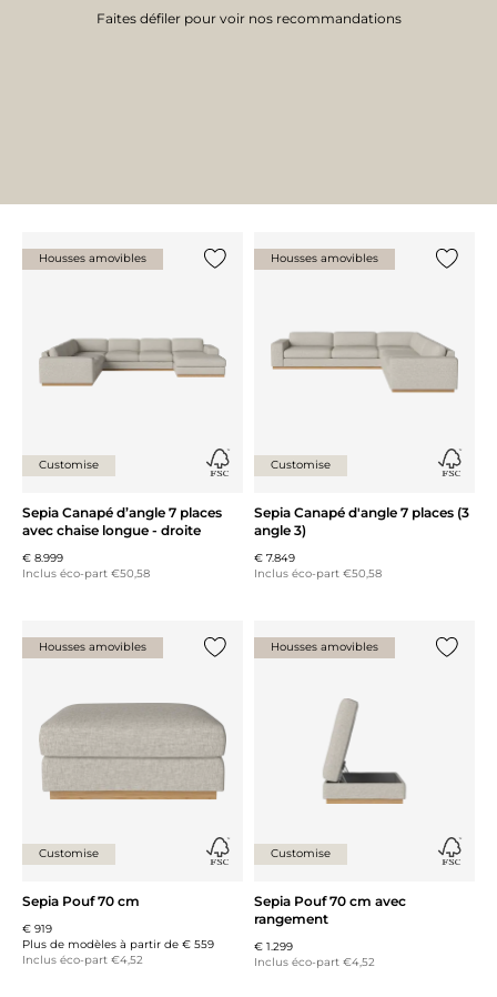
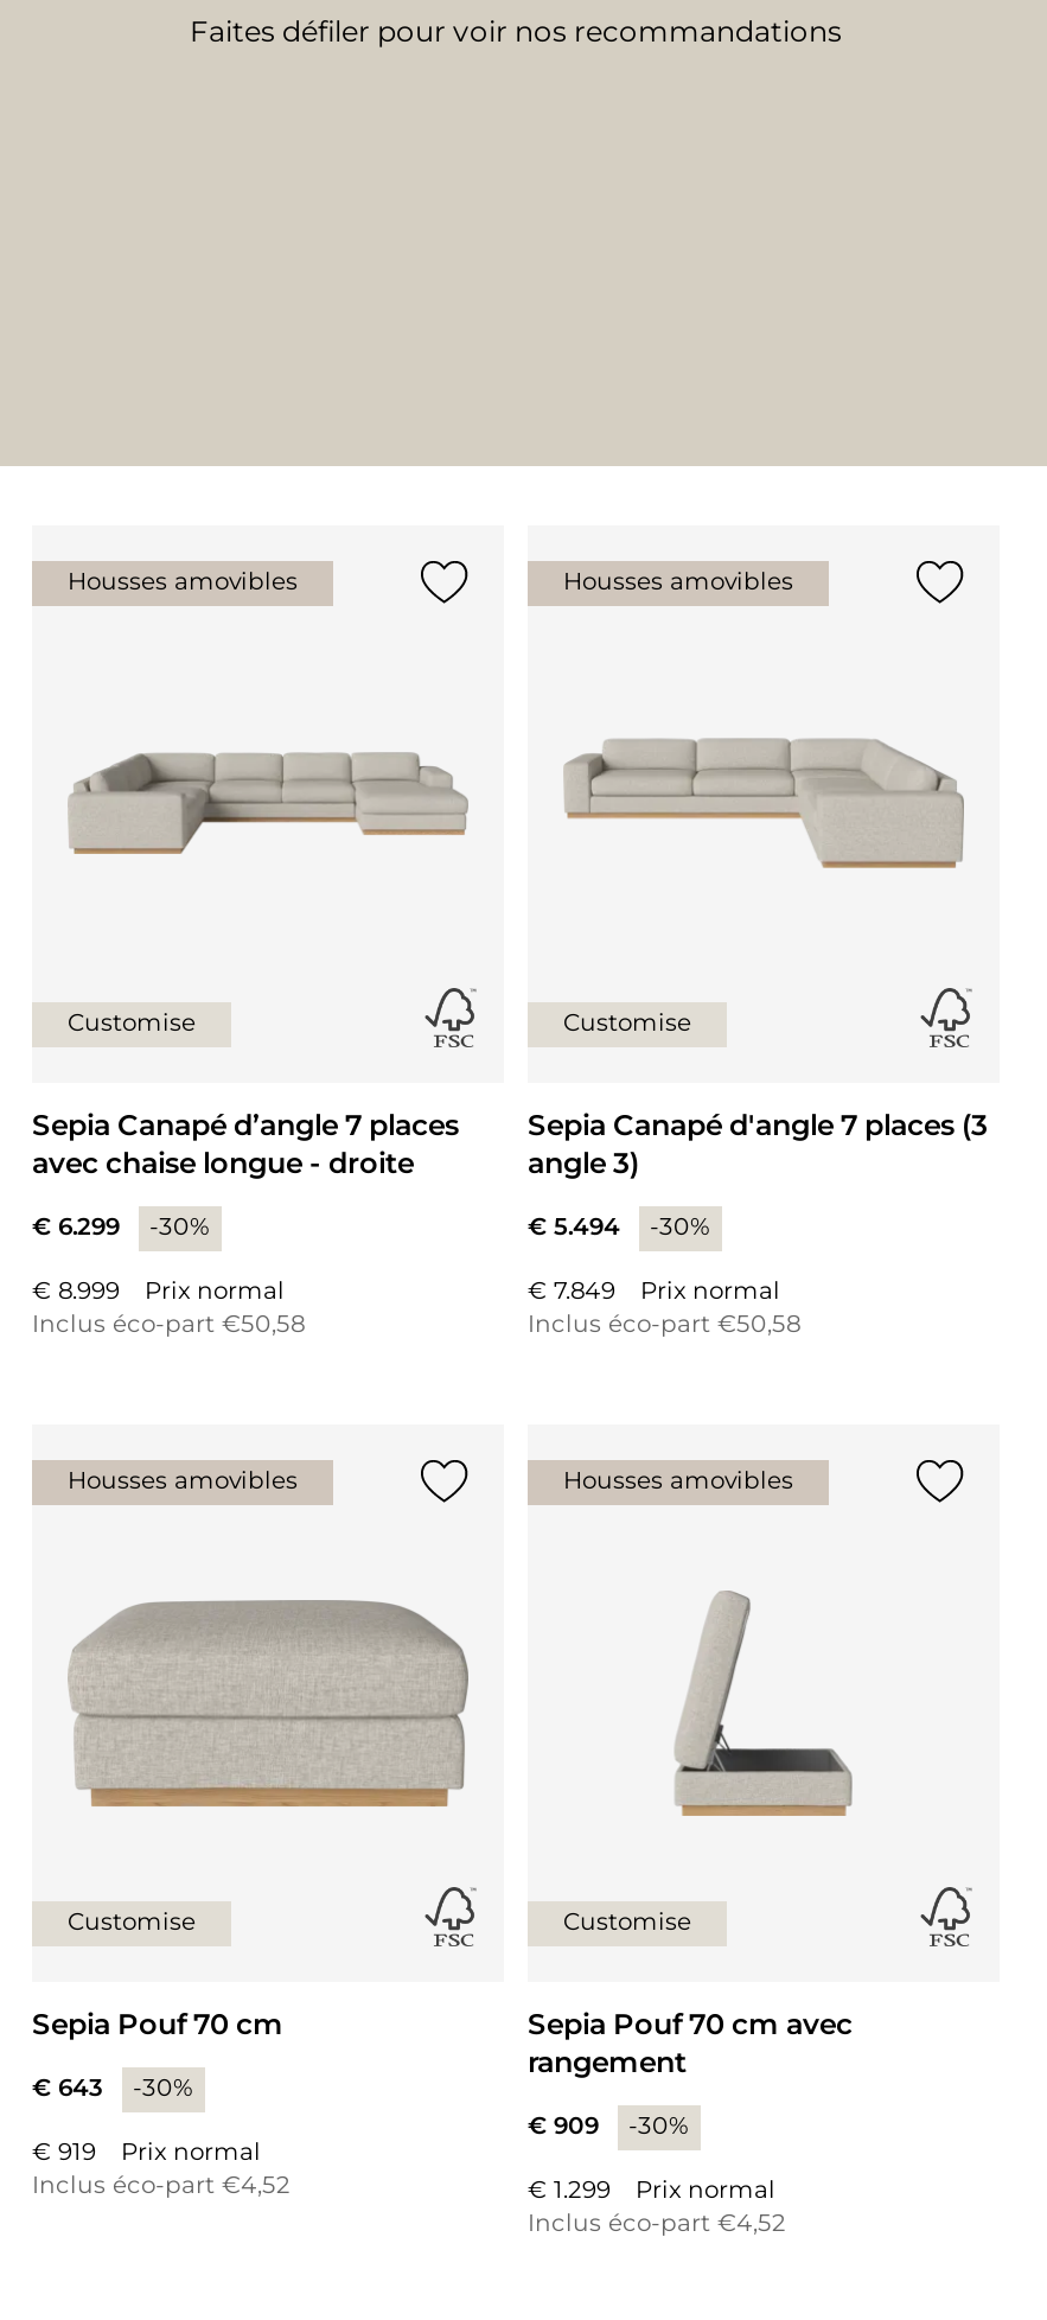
none -> [32,1211,209,1242] € 6.299 | -30%
none -> [528,1211,709,1242] € 5.494 | -30%
none -> [145,1274,285,1305] Prix normal
none -> [640,1274,780,1305] Prix normal
none -> [32,2072,192,2103] € 643 | -30%
none -> [528,2110,688,2141] € 909 | -30%
[22,937,214,951] Plus de modèles à partir de € 559 -> [121,2135,261,2166] Prix normal
none -> [636,2173,775,2204] Prix normal

